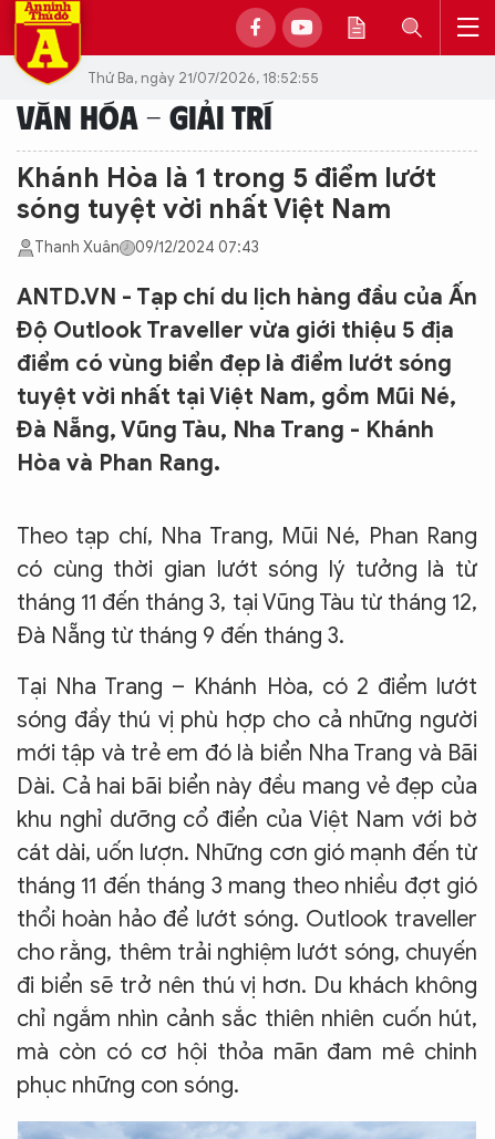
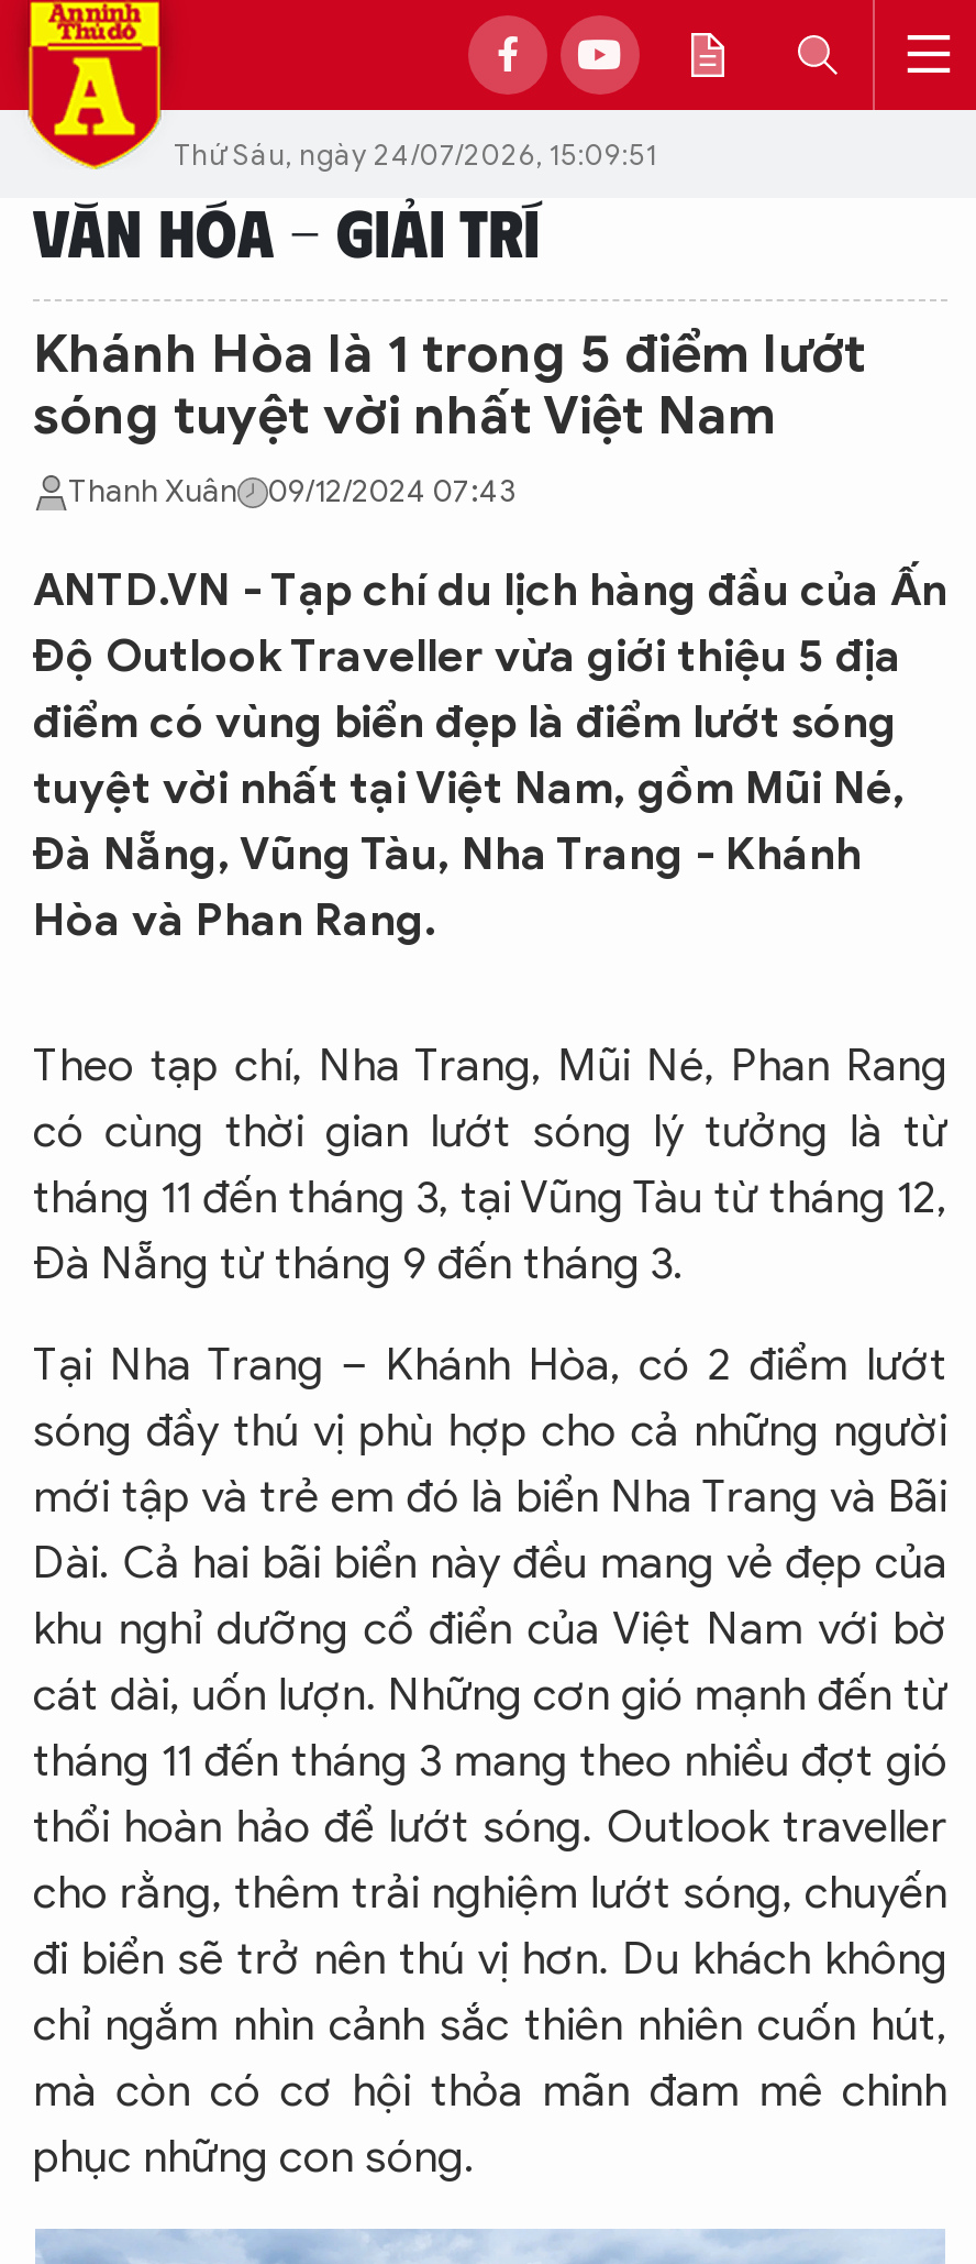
[87,68,319,87] Thứ Ba, ngày 21/07/2026, 18:52:55 -> [174,135,657,173] Thứ Sáu, ngày 24/07/2026, 15:09:51

